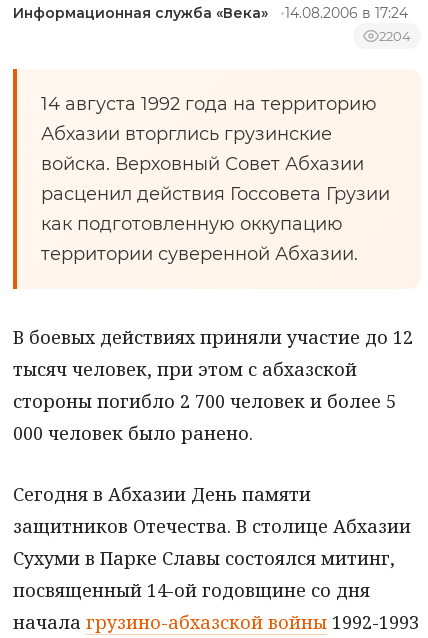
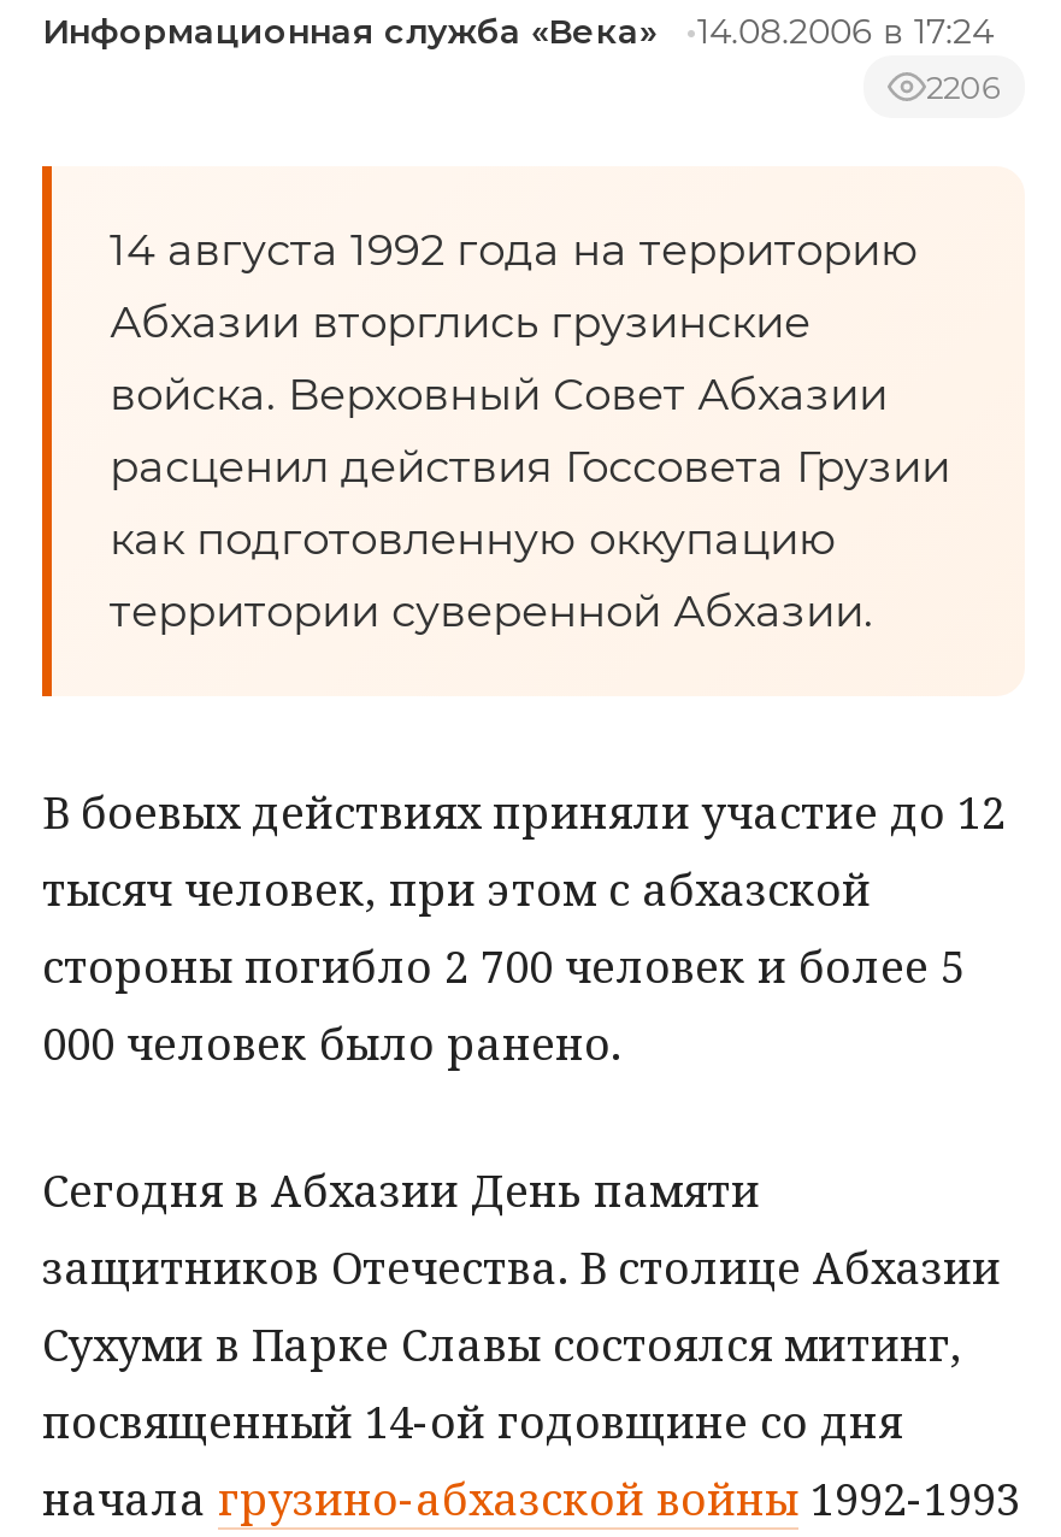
[379,28,411,44] 2204 -> [926,67,1001,106] 2206

